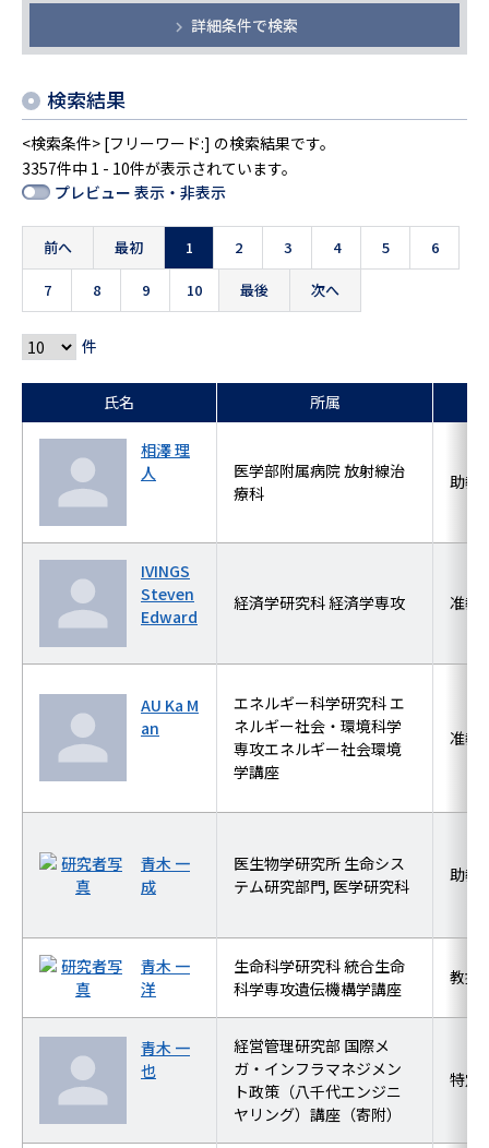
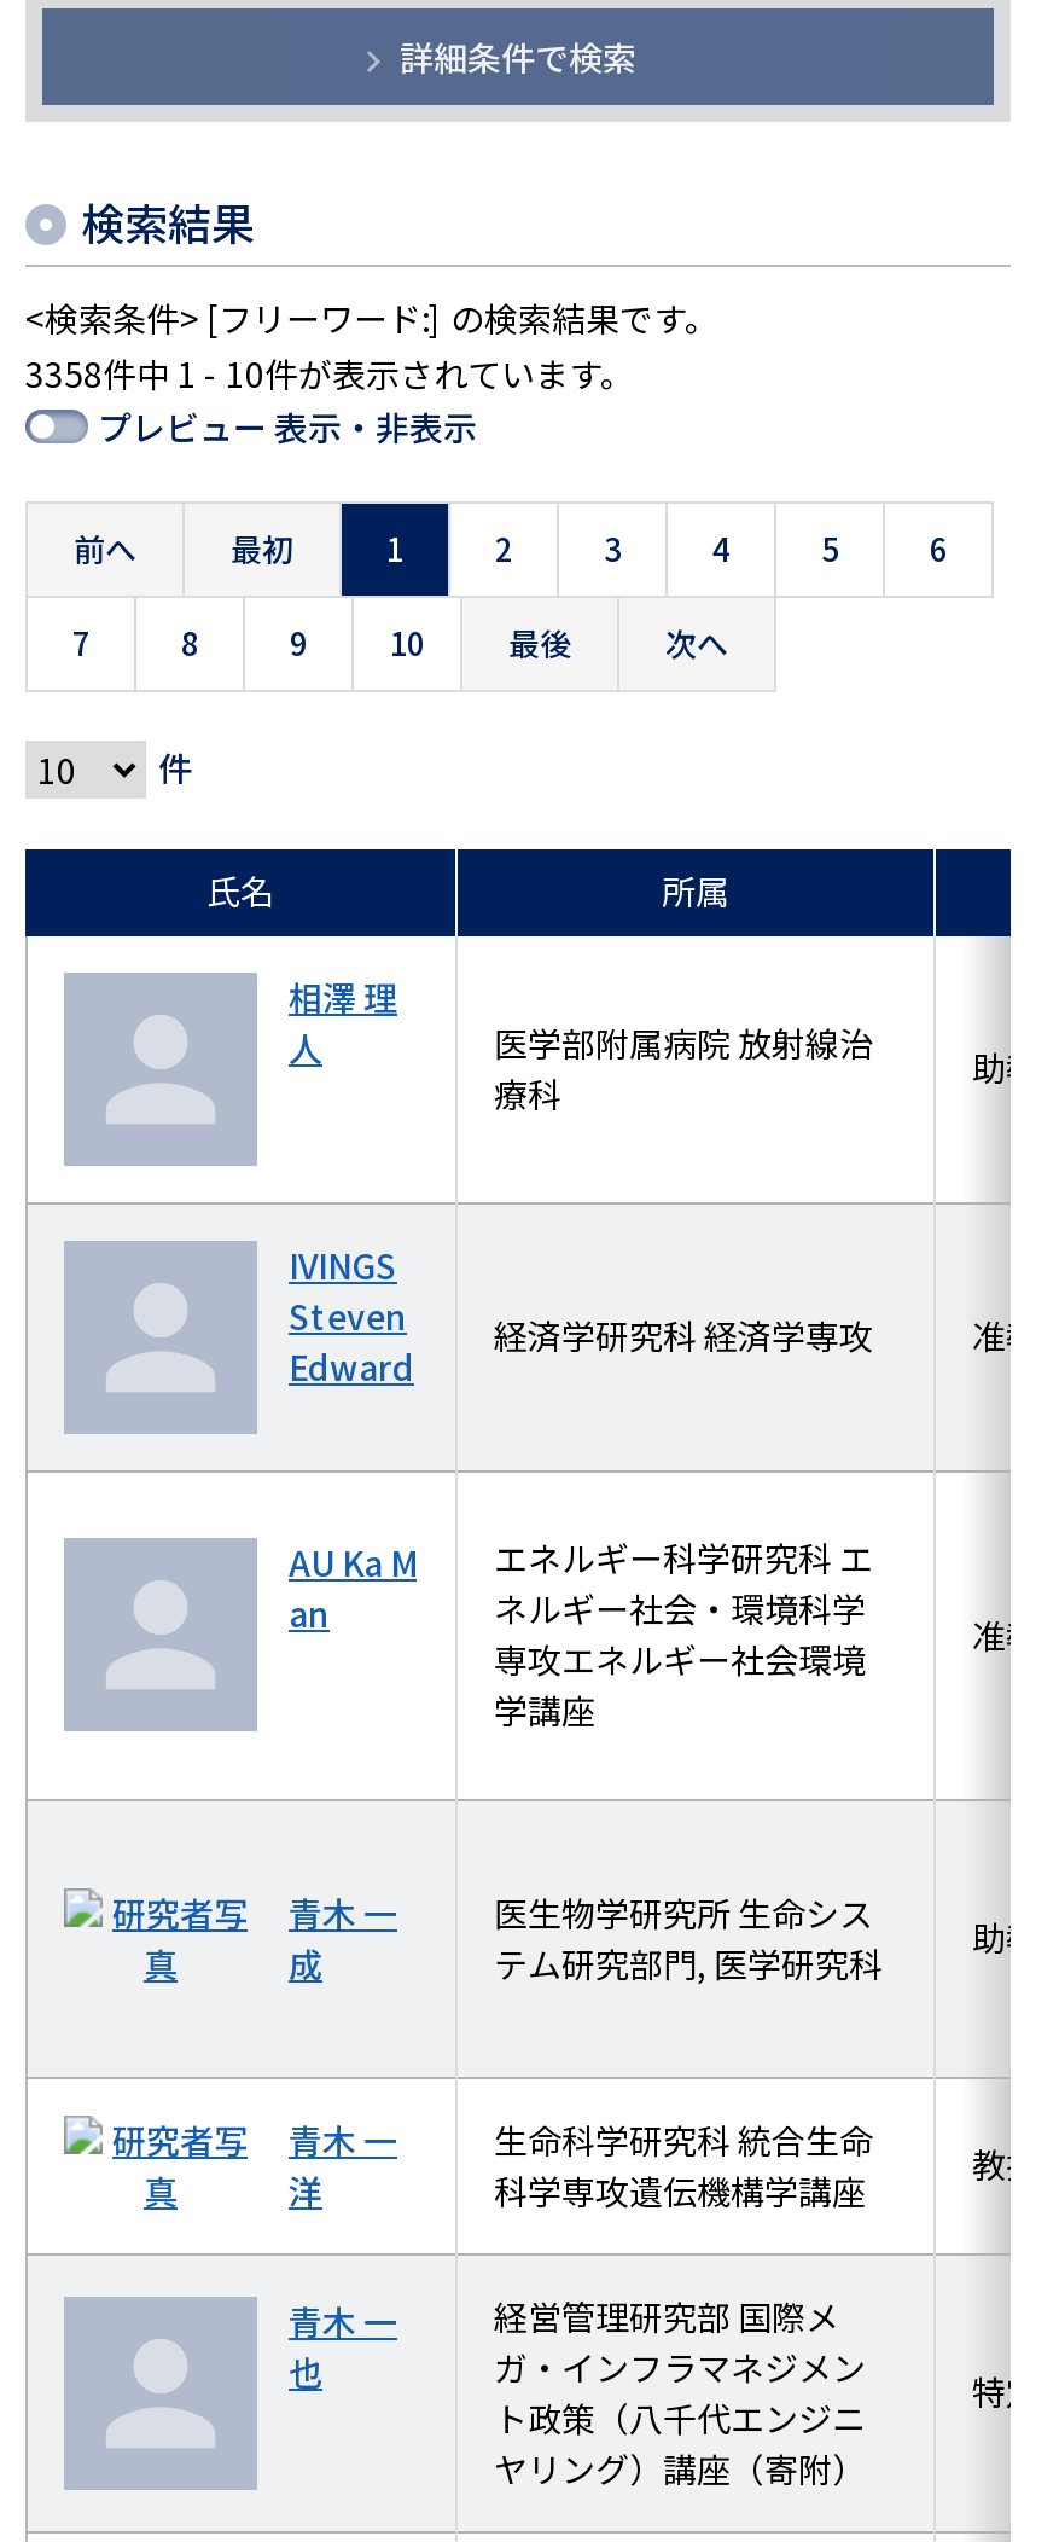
[22,157,297,179] 3357件中 1 - 10件が表示されています。 -> [25,349,634,397] 3358件中 1 - 10件が表示されています。

